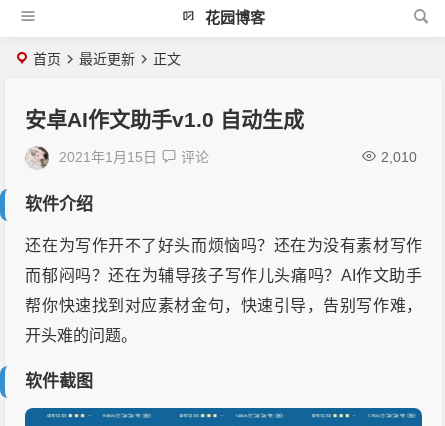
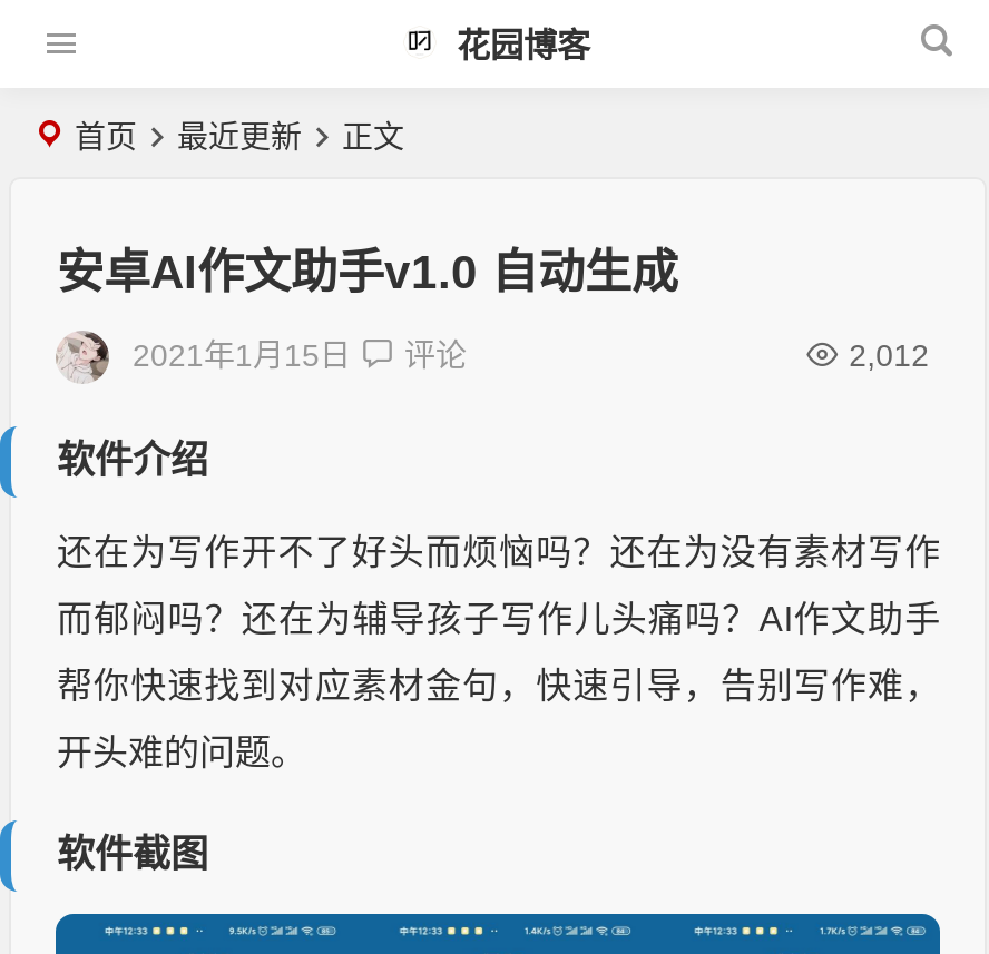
[381,149,417,165] 2,010 -> [849,337,929,373] 2,012

